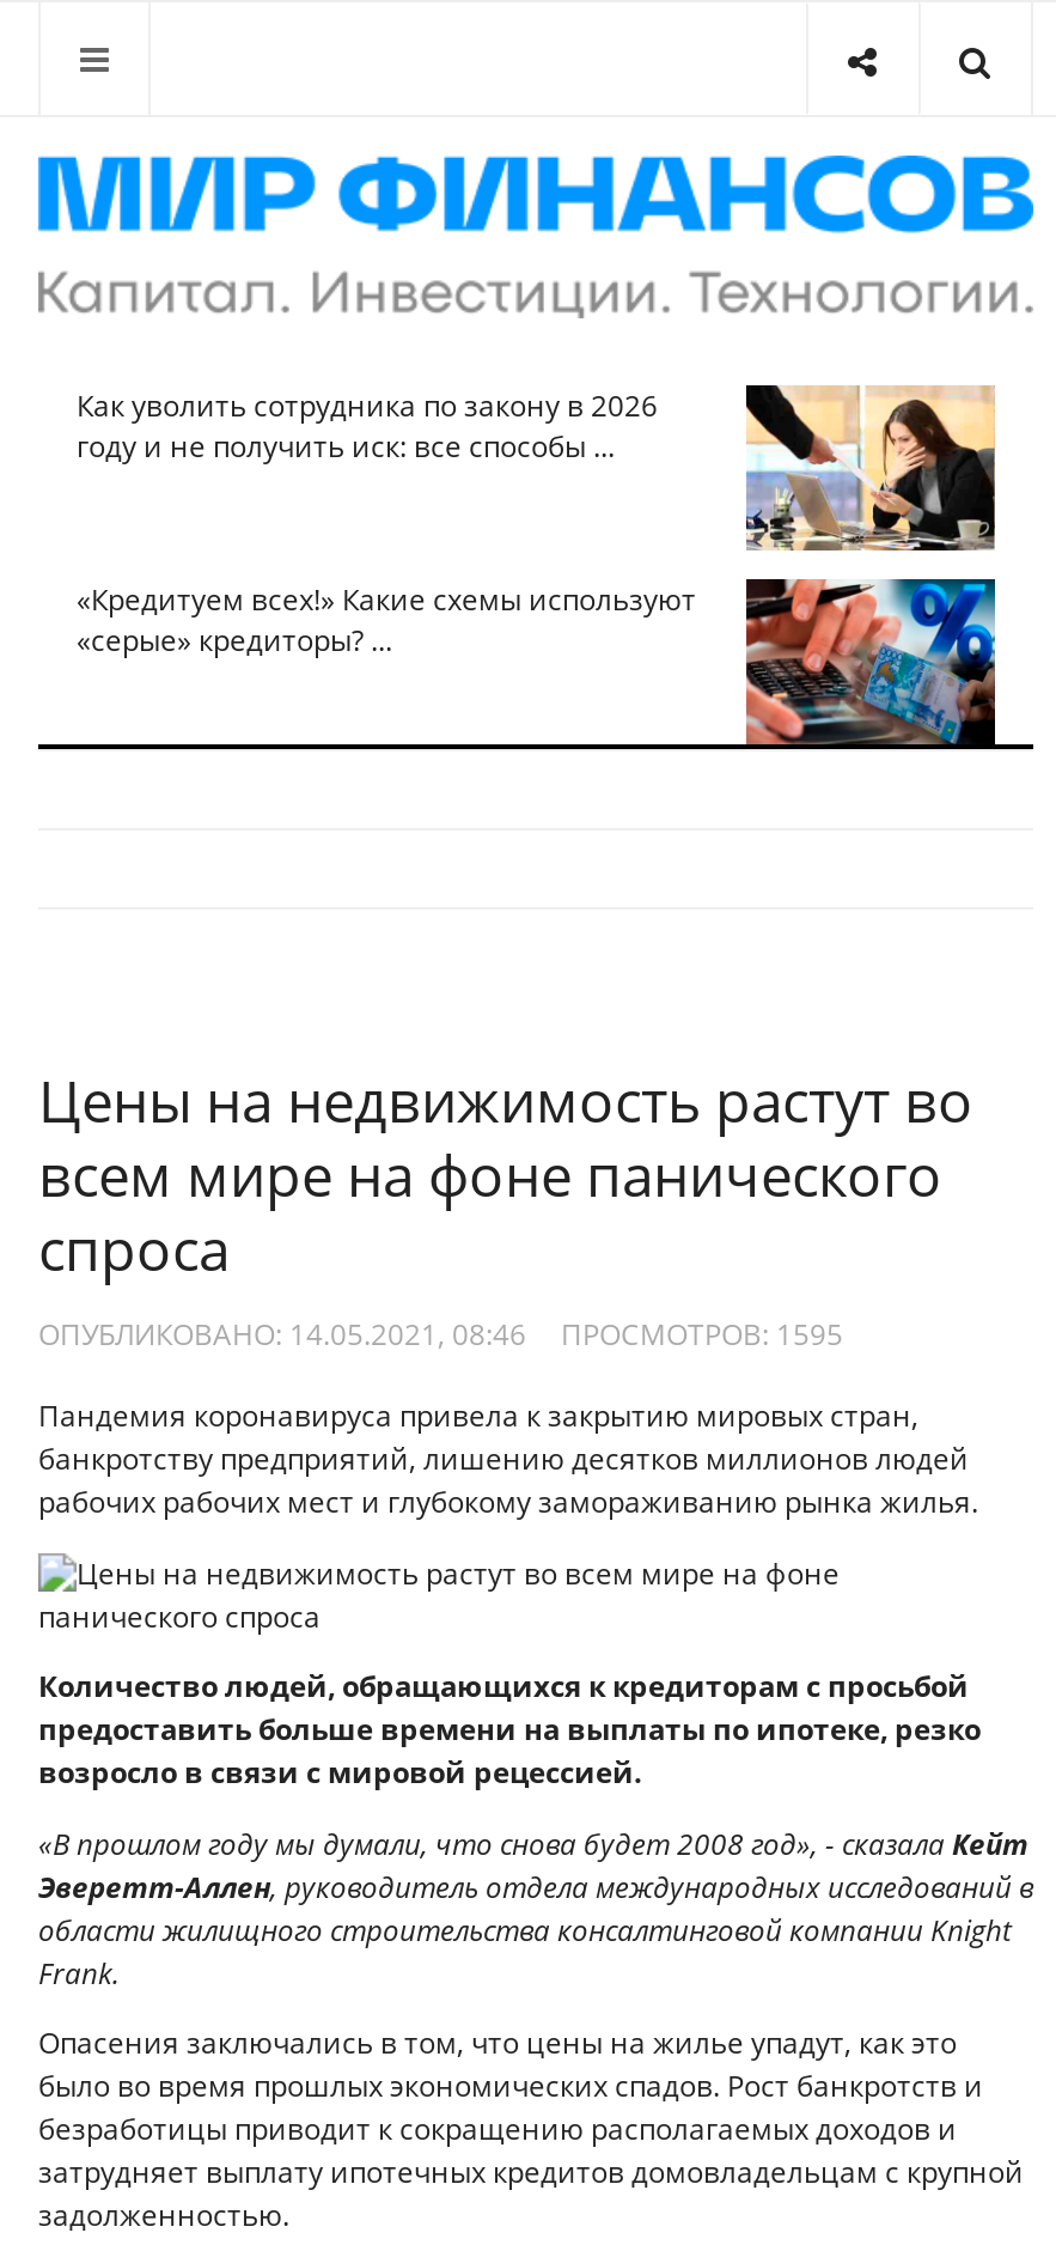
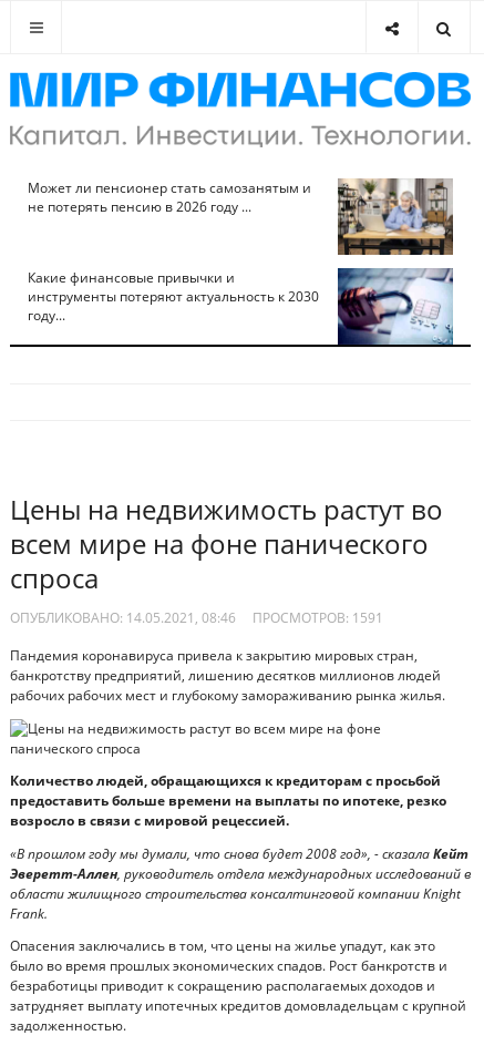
[77,386,658,467] Как уволить сотрудника по закону в 2026 | году и не получить иск: все способы ... -> [28,179,311,216] Может ли пенсионер стать самозанятым и | не потерять пенсию в 2026 году ...
[77,383,995,661] [image] | «Кредитуем всех!» Какие схемы используют | «серые» кредиторы? ... -> [28,177,453,325] [image] | Какие финансовые привычки и | инструменты потеряют актуальность к 2030 | году...
[744,577,997,747] [image] -> [337,267,454,346] [image]
[38,1314,843,1354] ОПУБЛИКОВАНО: 14.05.2021, 08:46 ПРОСМОТРОВ: 1595 -> [10,608,383,627] ОПУБЛИКОВАНО: 14.05.2021, 08:46 ПРОСМОТРОВ: 1591

